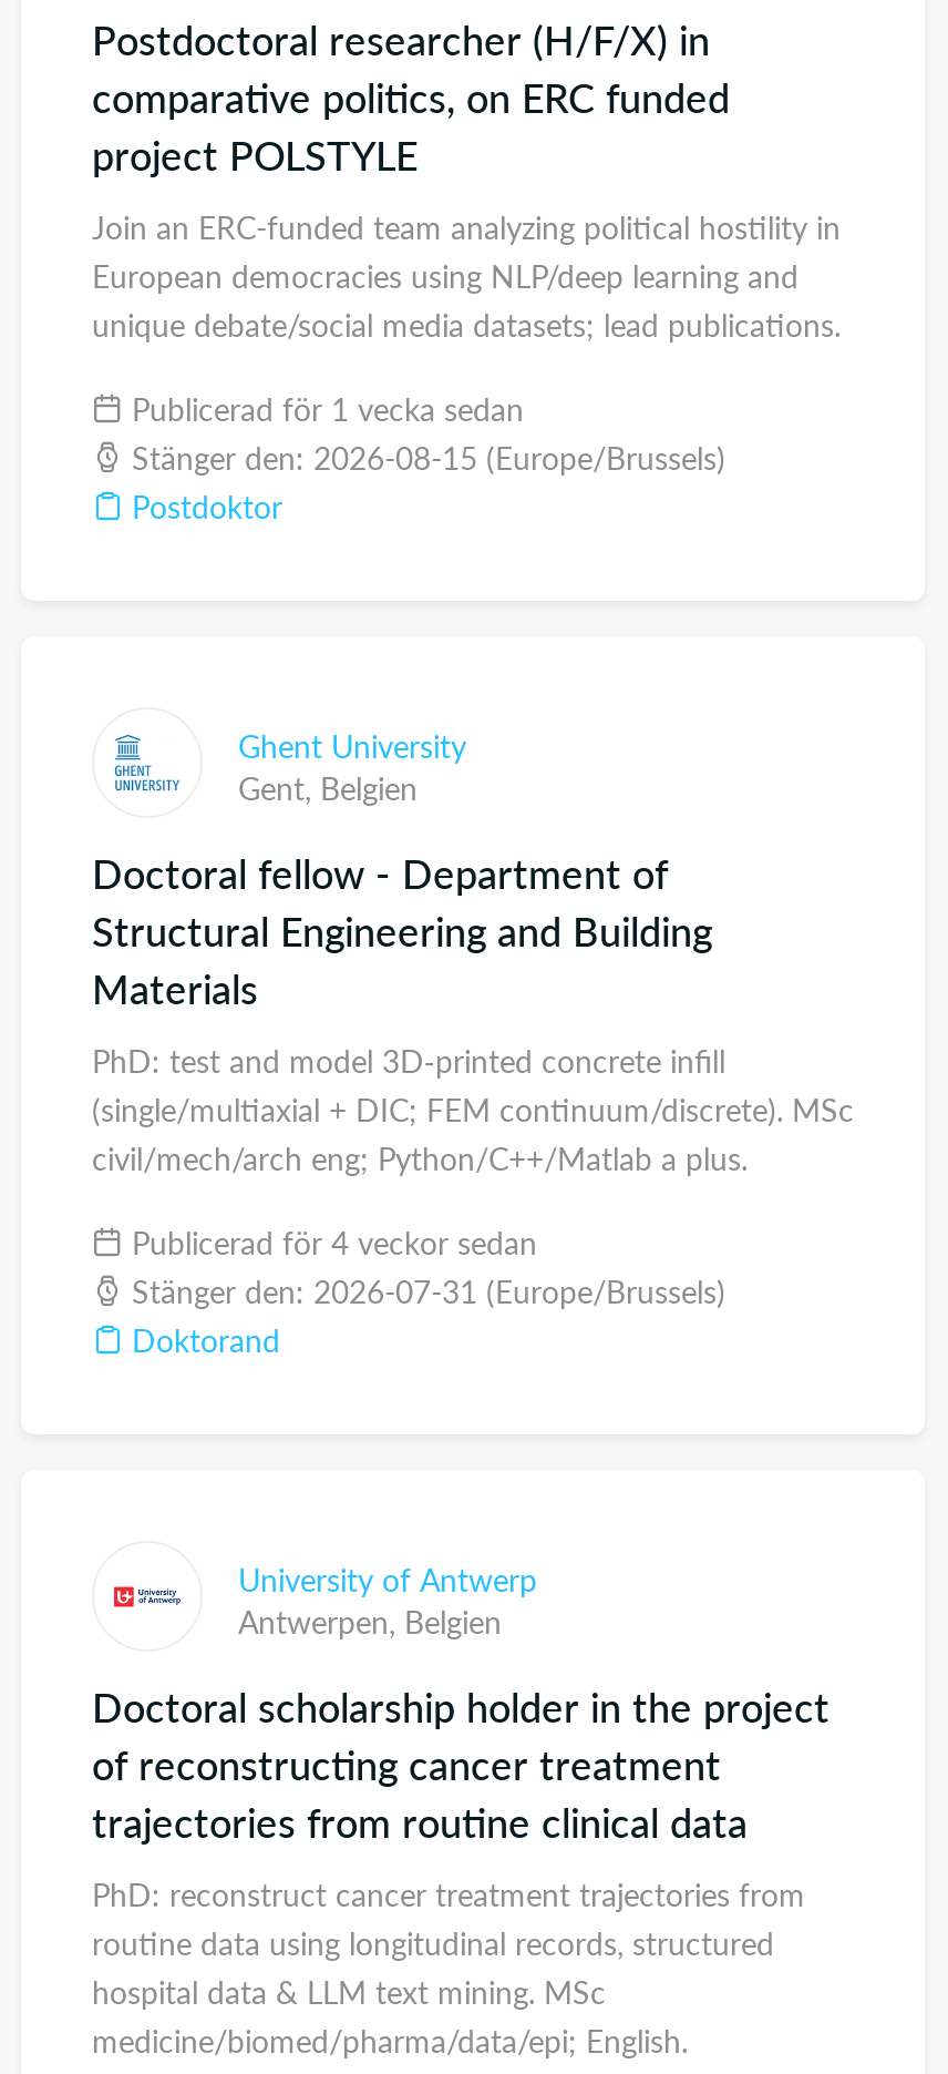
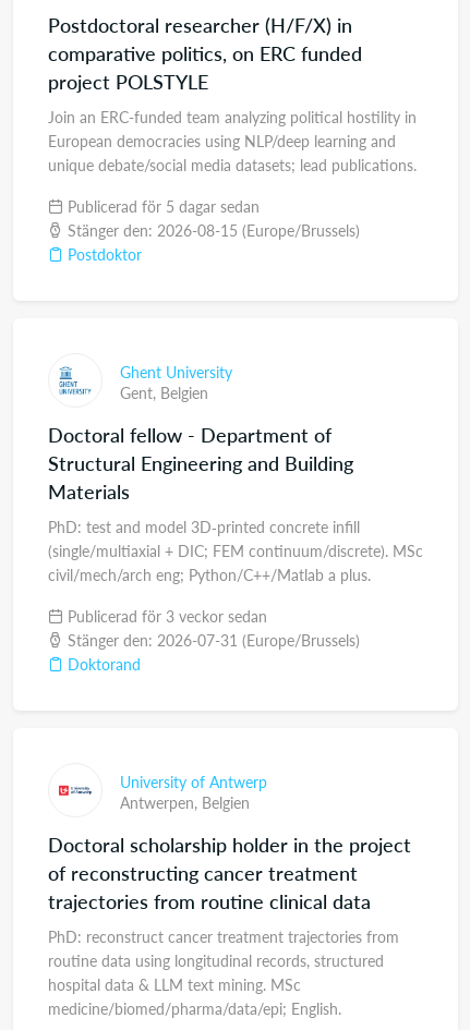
[123,386,524,430] Publicerad för 1 vecka sedan -> [63,195,260,217] Publicerad för 5 dagar sedan
[123,1219,537,1264] Publicerad för 4 veckor sedan -> [63,605,267,627] Publicerad för 3 veckor sedan

